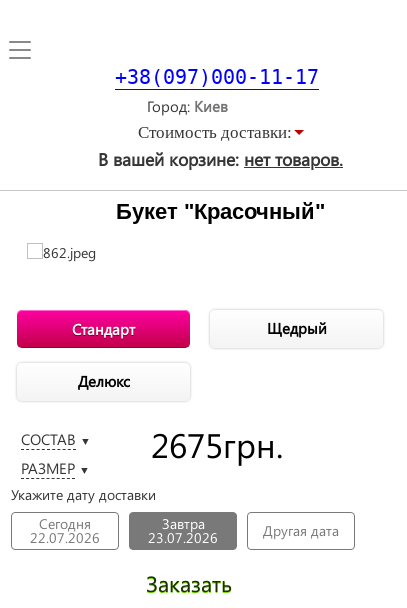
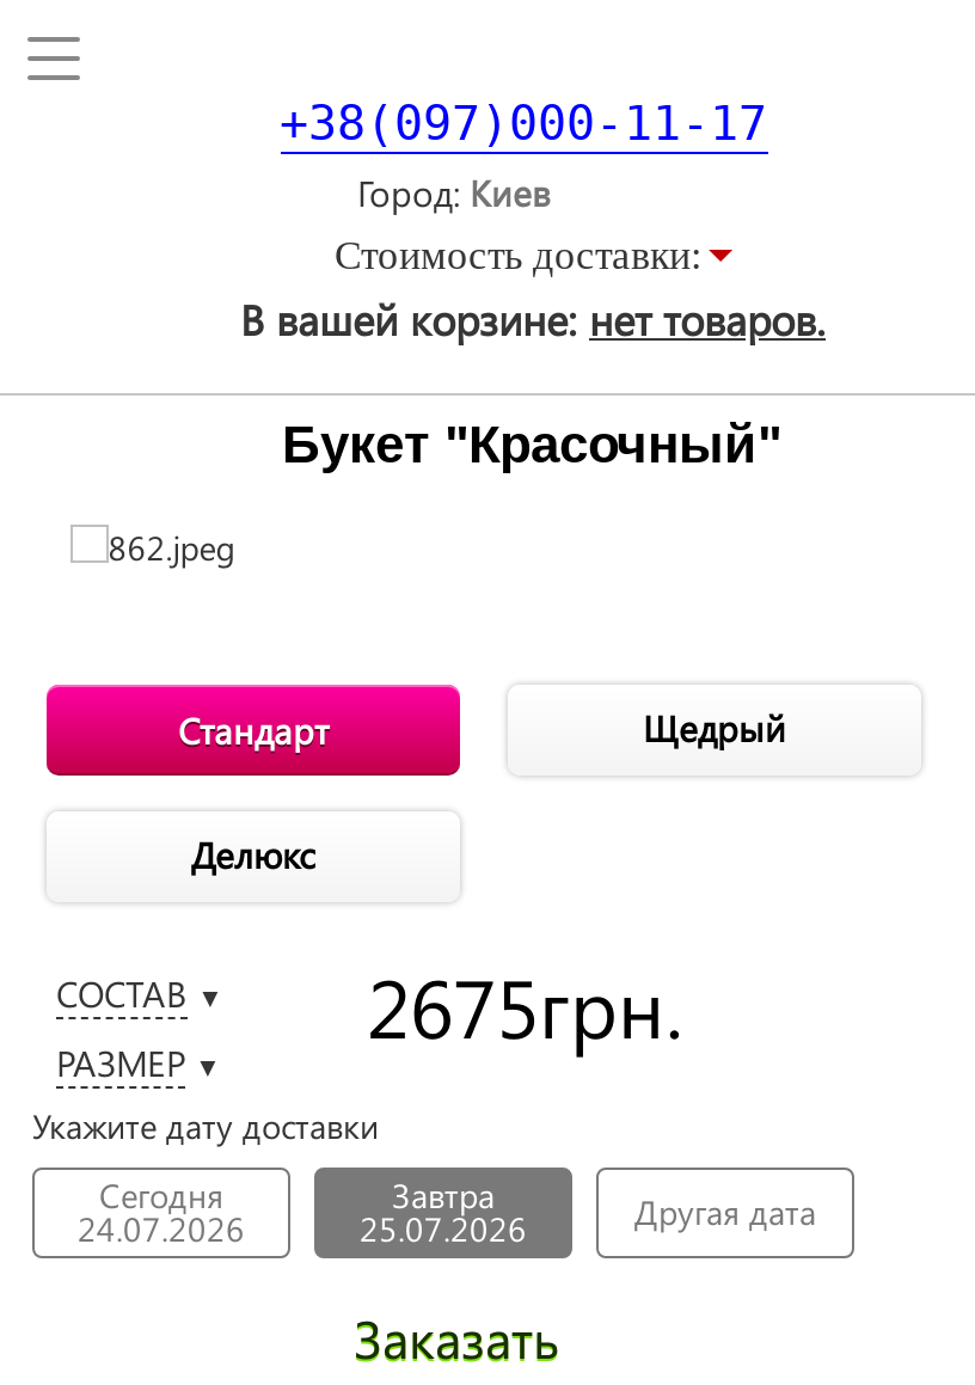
[30,528,100,547] 22.07.2026 -> [78,1205,245,1250] 24.07.2026
[148,528,218,547] 23.07.2026 -> [360,1205,527,1250] 25.07.2026

